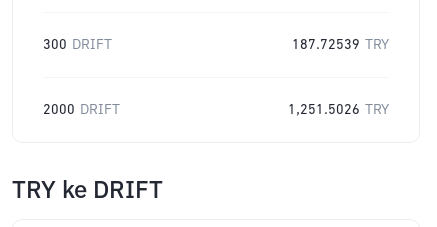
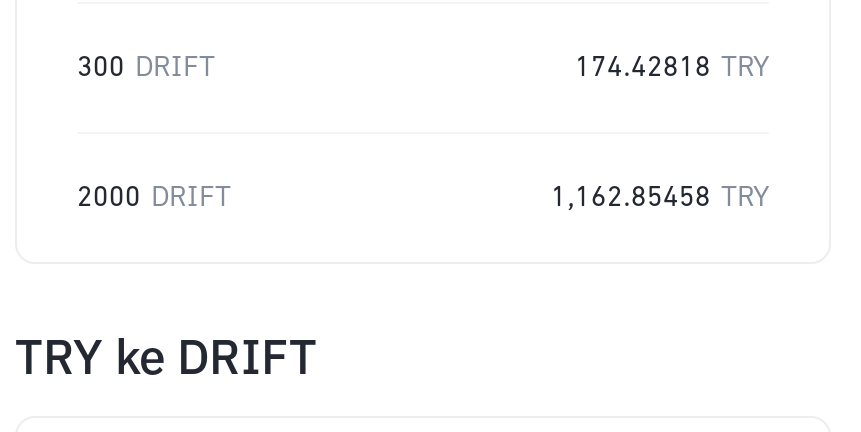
[292,38,389,52] 187.72539 TRY -> [575,54,769,82] 174.42818 TRY
[288,103,389,117] 1,251.5026 TRY -> [551,184,769,212] 1,162.85458 TRY

